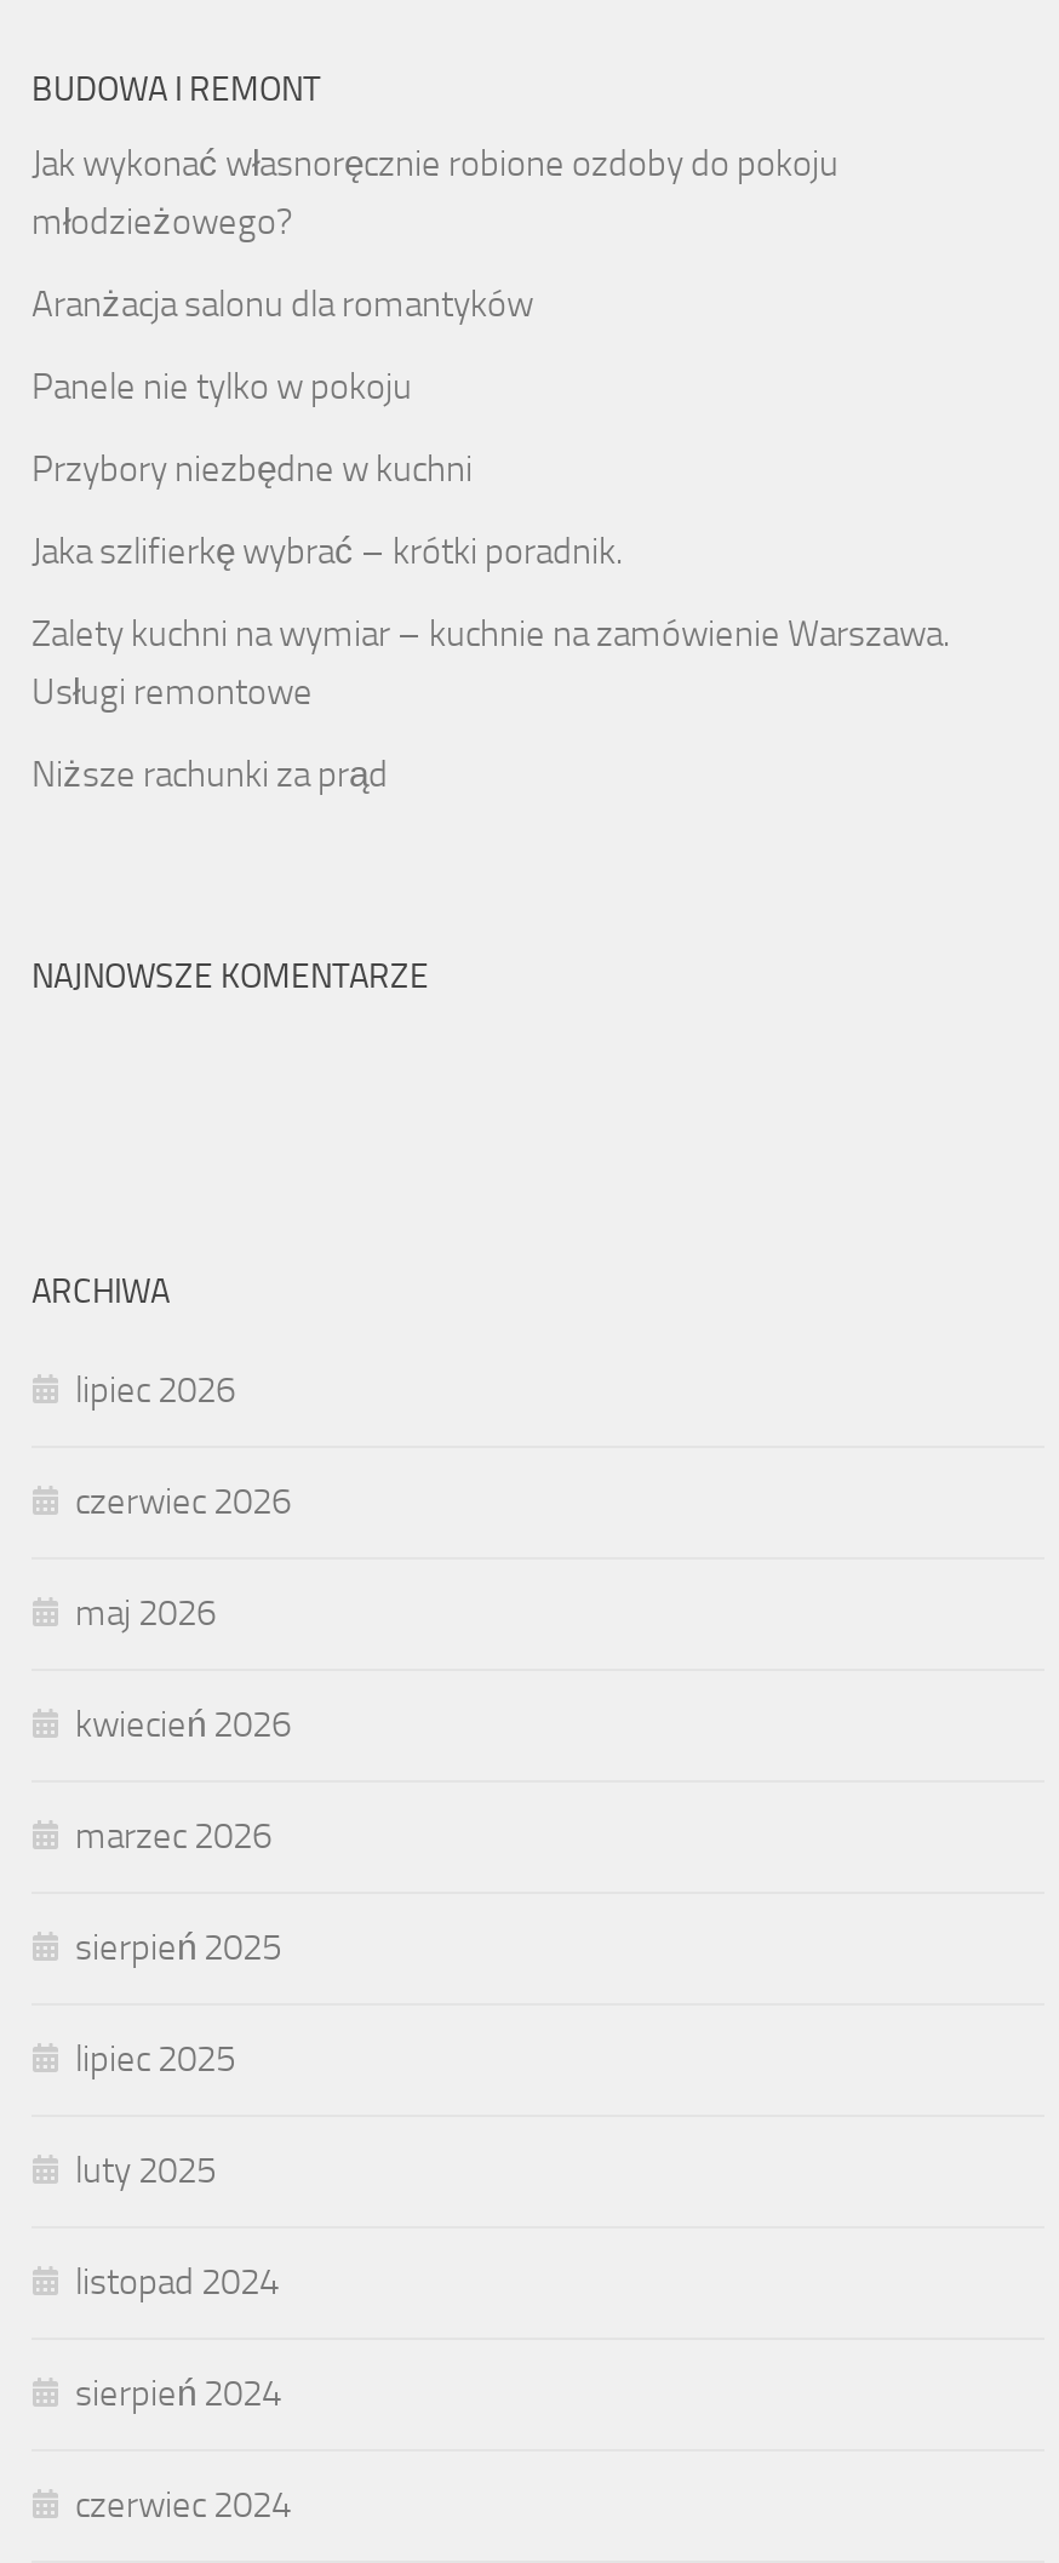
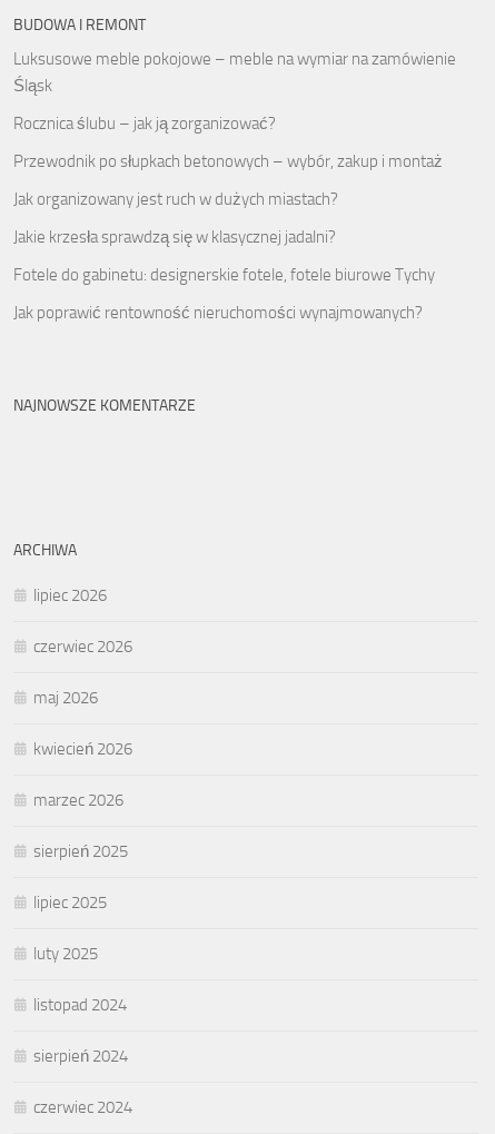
[32,141,838,243] Jak wykonać własnoręcznie robione ozdoby do pokoju | młodzieżowego? -> [13,49,456,95] Luksusowe meble pokojowe – meble na wymiar na zamówienie | Śląsk
[32,282,533,325] Aranżacja salonu dla romantyków -> [13,113,276,133] Rocznica ślubu – jak ją zorganizować?
[32,364,412,408] Panele nie tylko w pokoju -> [13,151,443,171] Przewodnik po słupkach betonowych – wybór, zakup i montaż
[32,446,473,490] Przybory niezbędne w kuchni -> [13,189,338,209] Jak organizowany jest ruch w dużych miastach?
[32,529,623,572] Jaka szlifierkę wybrać – krótki poradnik. -> [13,227,336,247] Jakie krzesła sprawdzą się w klasycznej jadalni?
[32,611,950,713] Zalety kuchni na wymiar – kuchnie na zamówienie Warszawa. | Usługi remontowe -> [13,265,435,285] Fotele do gabinetu: designerskie fotele, fotele biurowe Tychy
[32,752,388,795] Niższe rachunki za prąd -> [13,302,423,322] Jak poprawić rentowność nieruchomości wynajmowanych?

